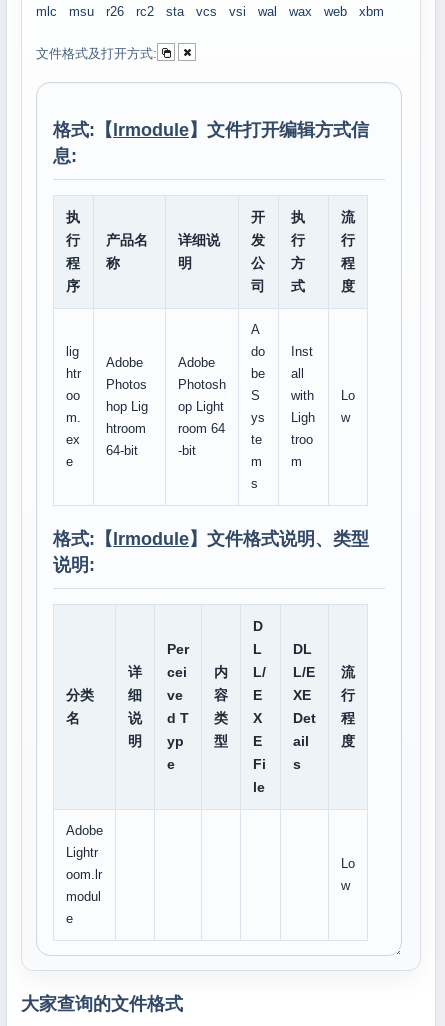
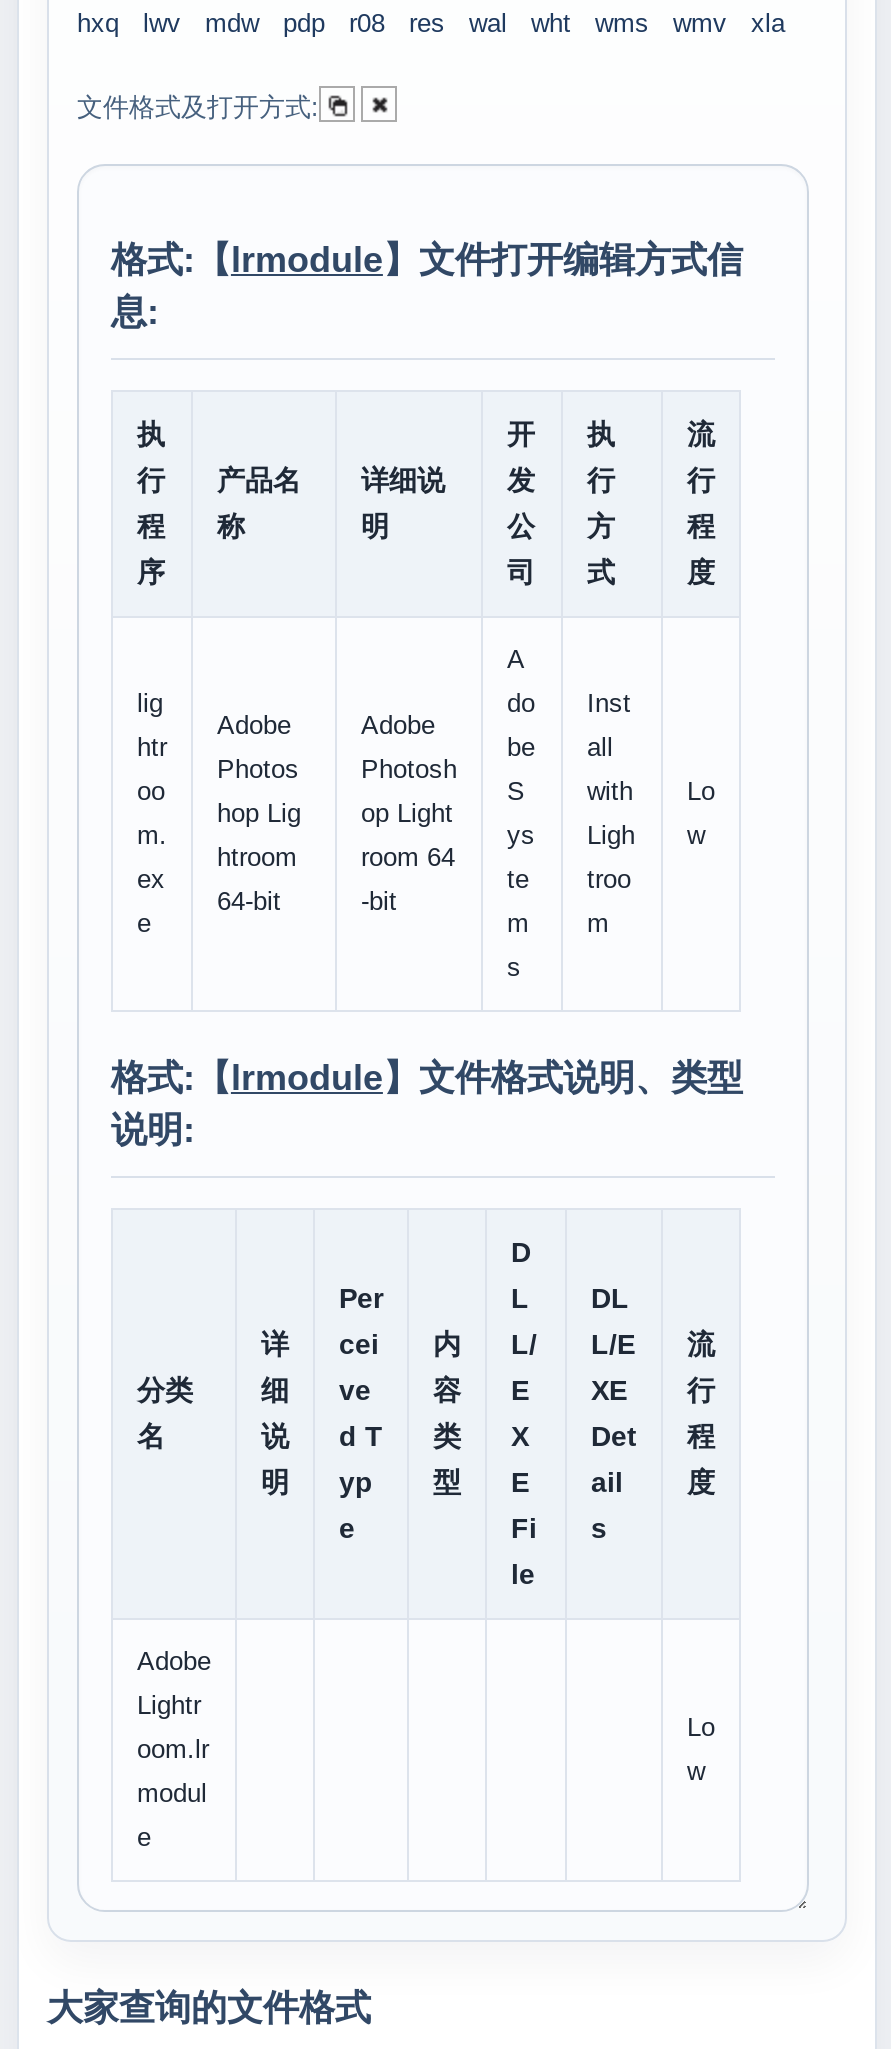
[36,4,246,19] mlc | msu | r26 | rc2 | sta | vcs | vsi -> [77,8,445,38] hxq | lwv | mdw | pdp | r08 | res
[289,4,384,19] wax | web | xbm -> [531,8,785,38] wht | wms | wmv | xla

